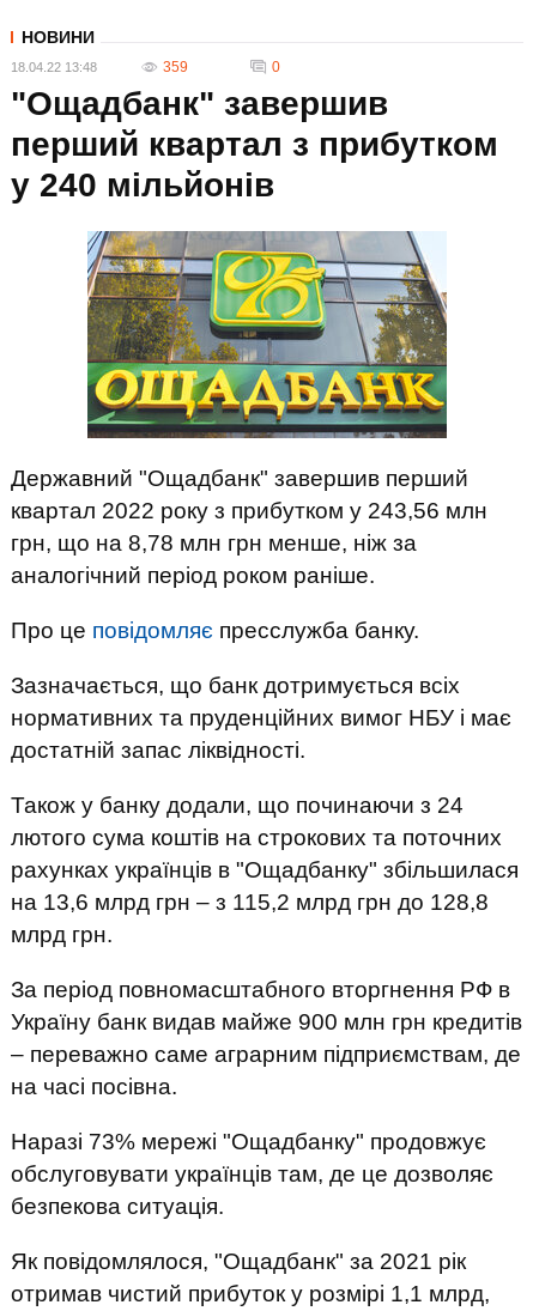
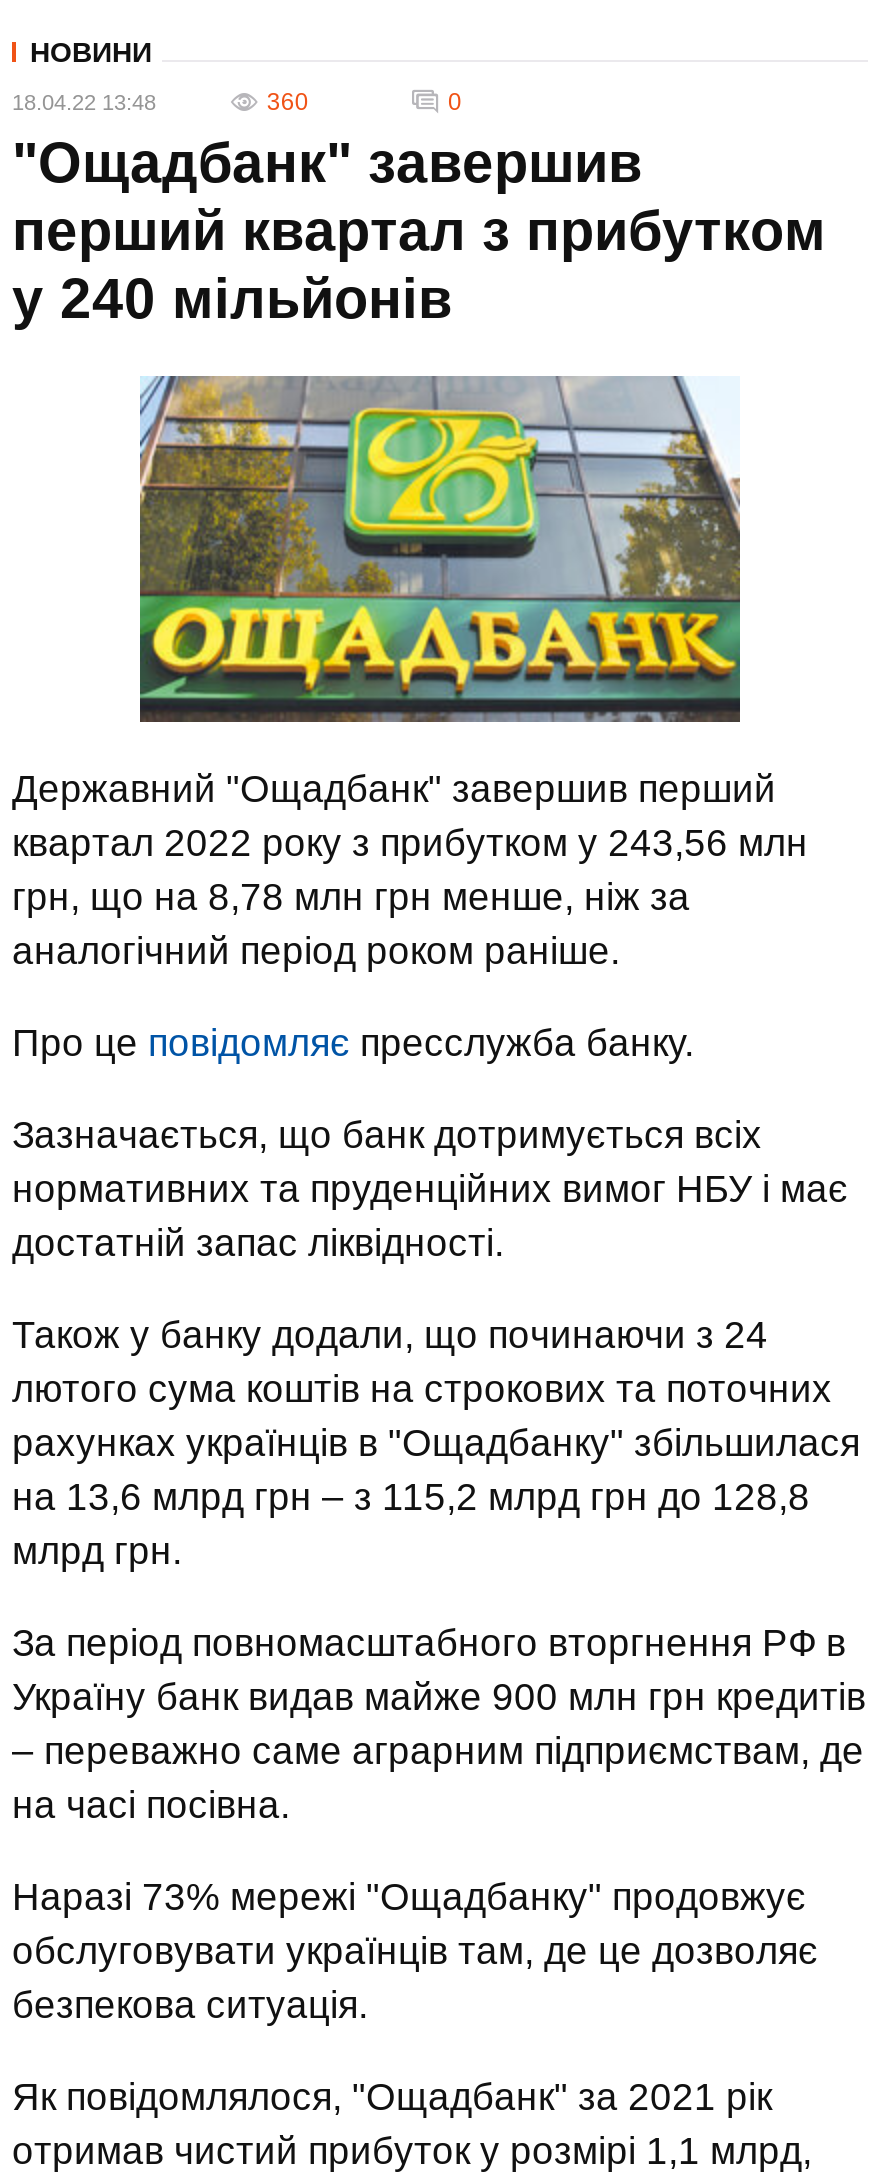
[163,58,189,75] 359 -> [267,88,309,116] 360

